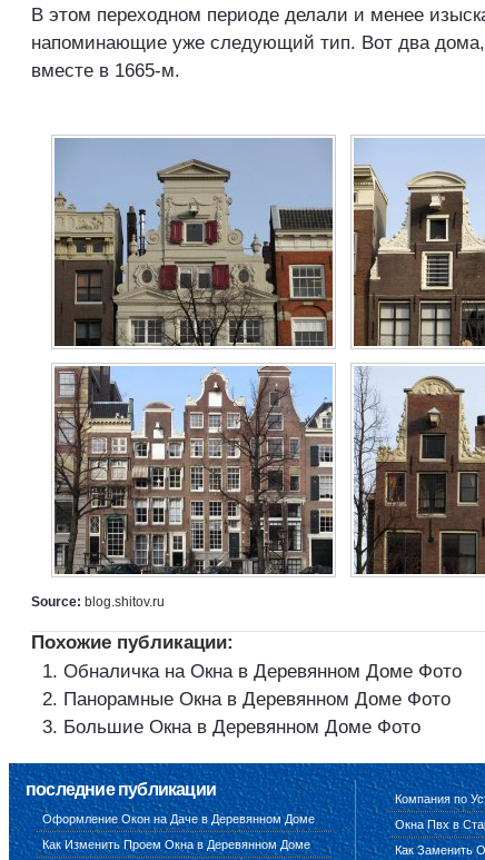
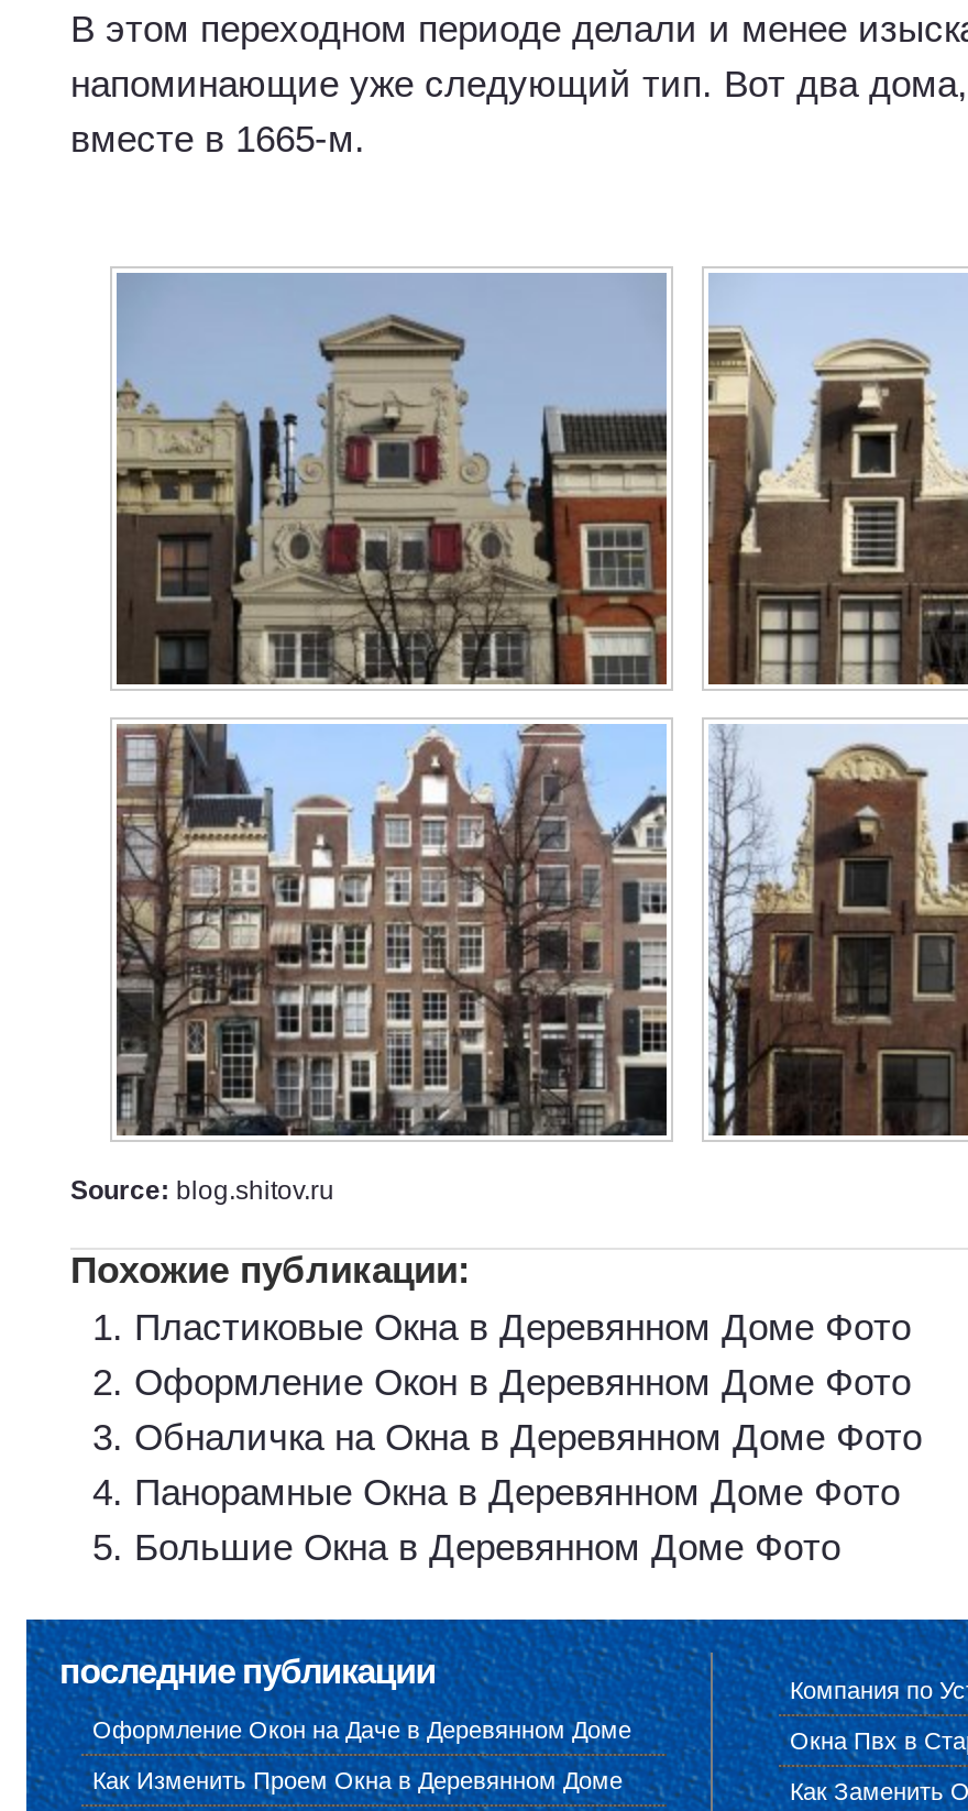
none -> [134,1307,911,1404] Пластиковые Окна в Деревянном Доме Фото | Оформление Окон в Деревянном Доме Фото

